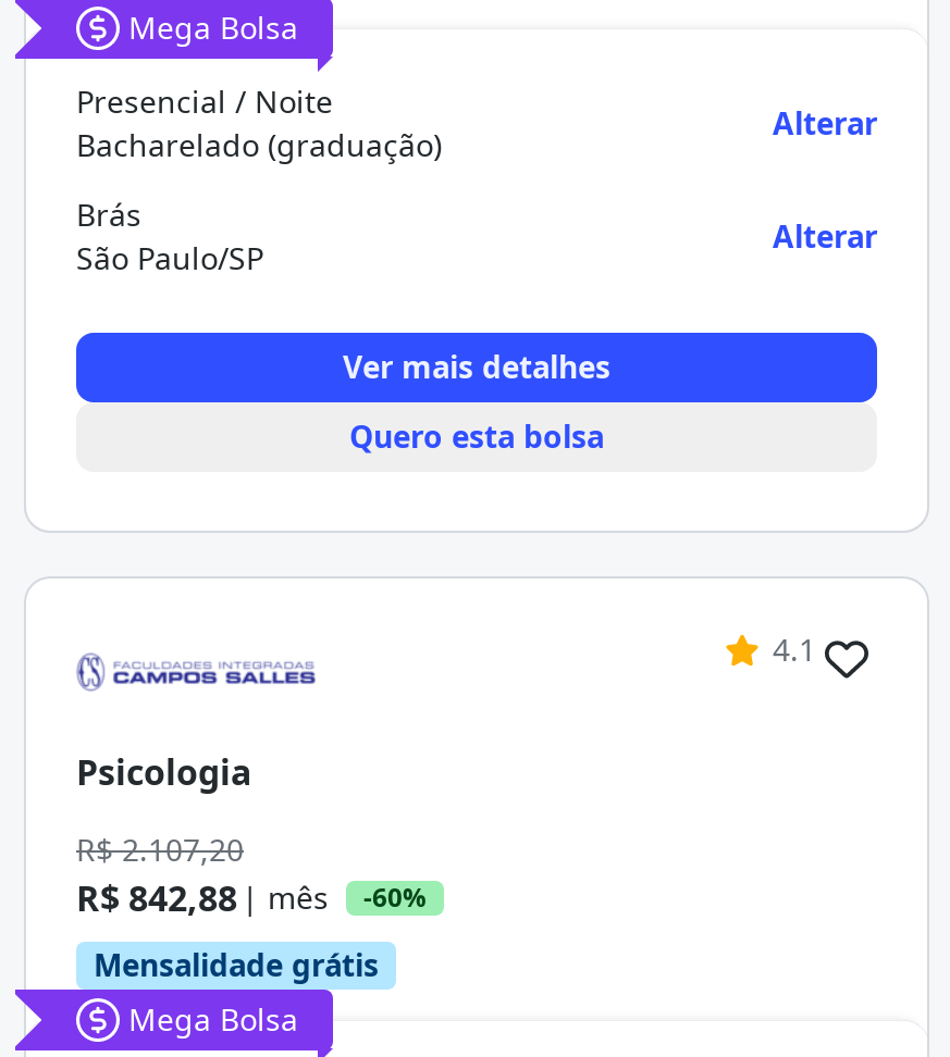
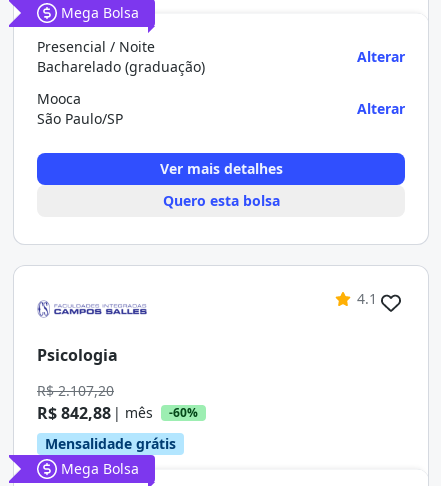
[76,194,141,235] Brás -> [37,89,81,108] Mooca

